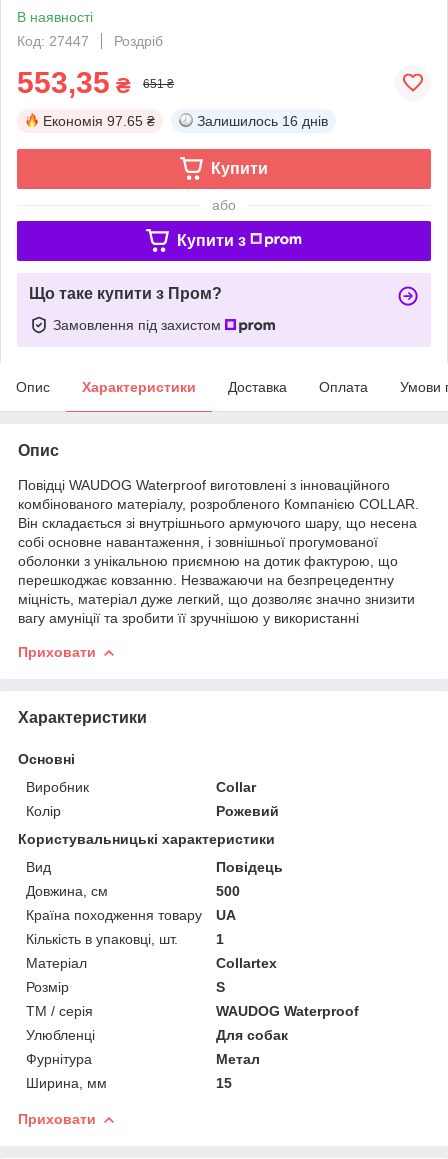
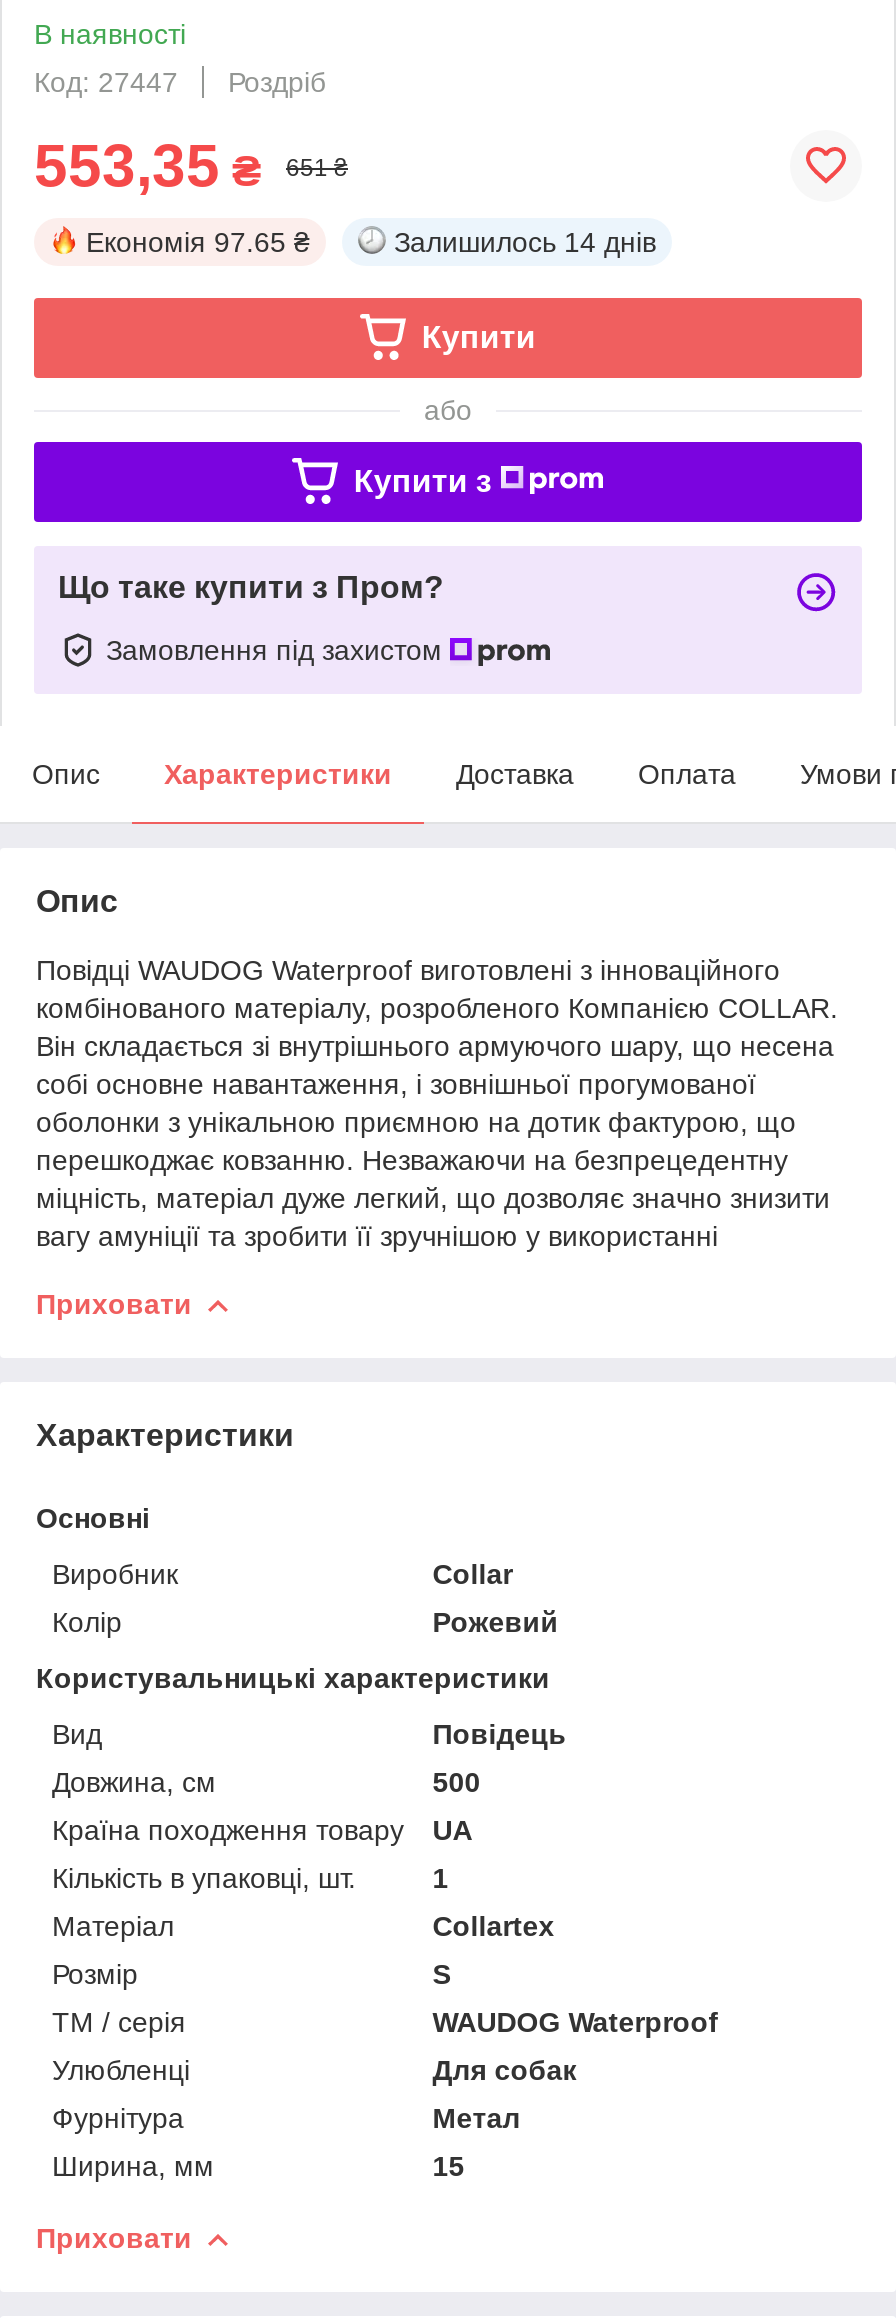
[197,113,328,129] Залишилось 16 днів -> [394,226,656,258] Залишилось 14 днів

